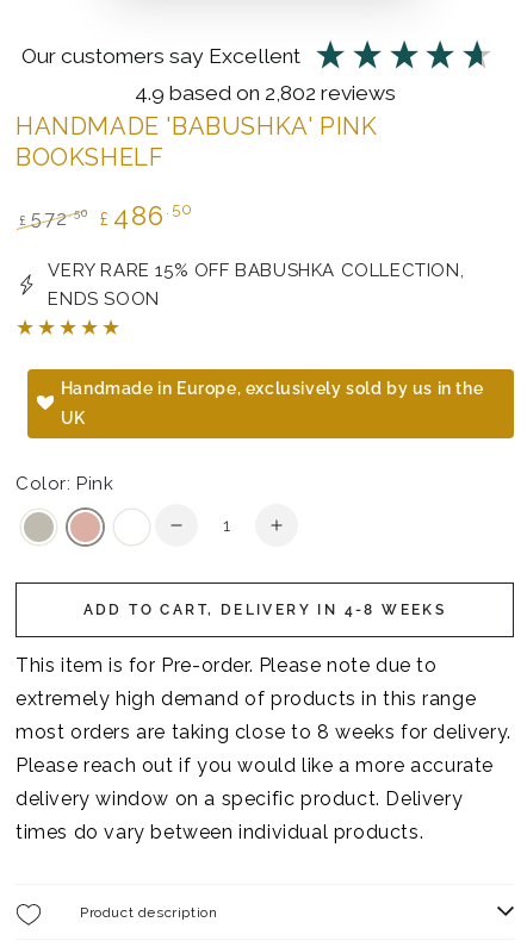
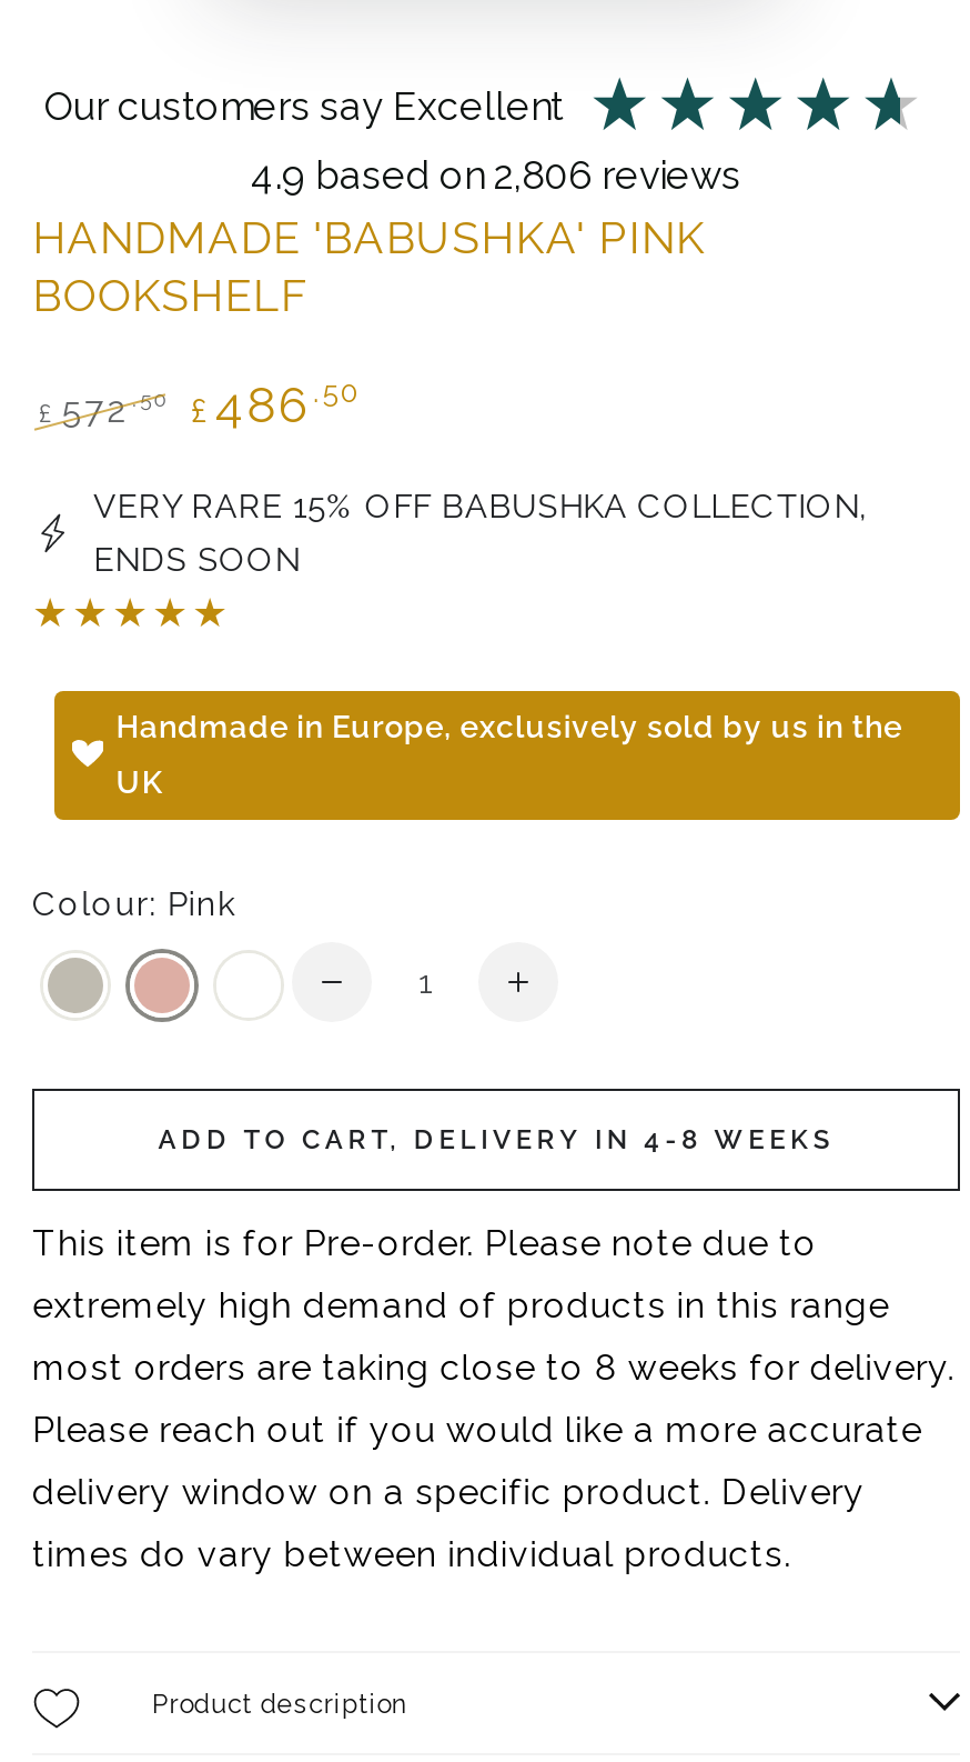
[134,81,395,105] 4.9 based on 2,802 reviews -> [251,154,741,198] 4.9 based on 2,806 reviews
[15,472,114,494] Color: Pink -> [32,883,237,923] Colour: Pink

